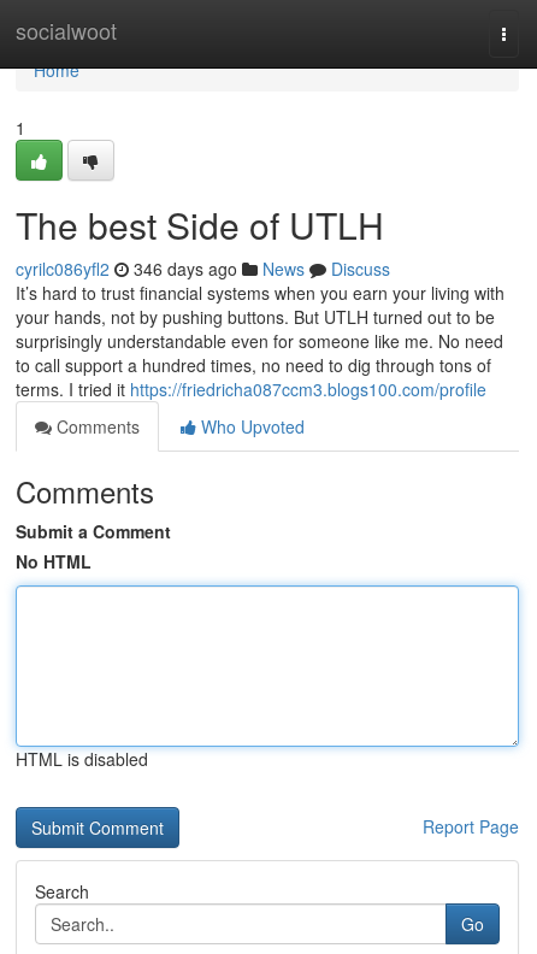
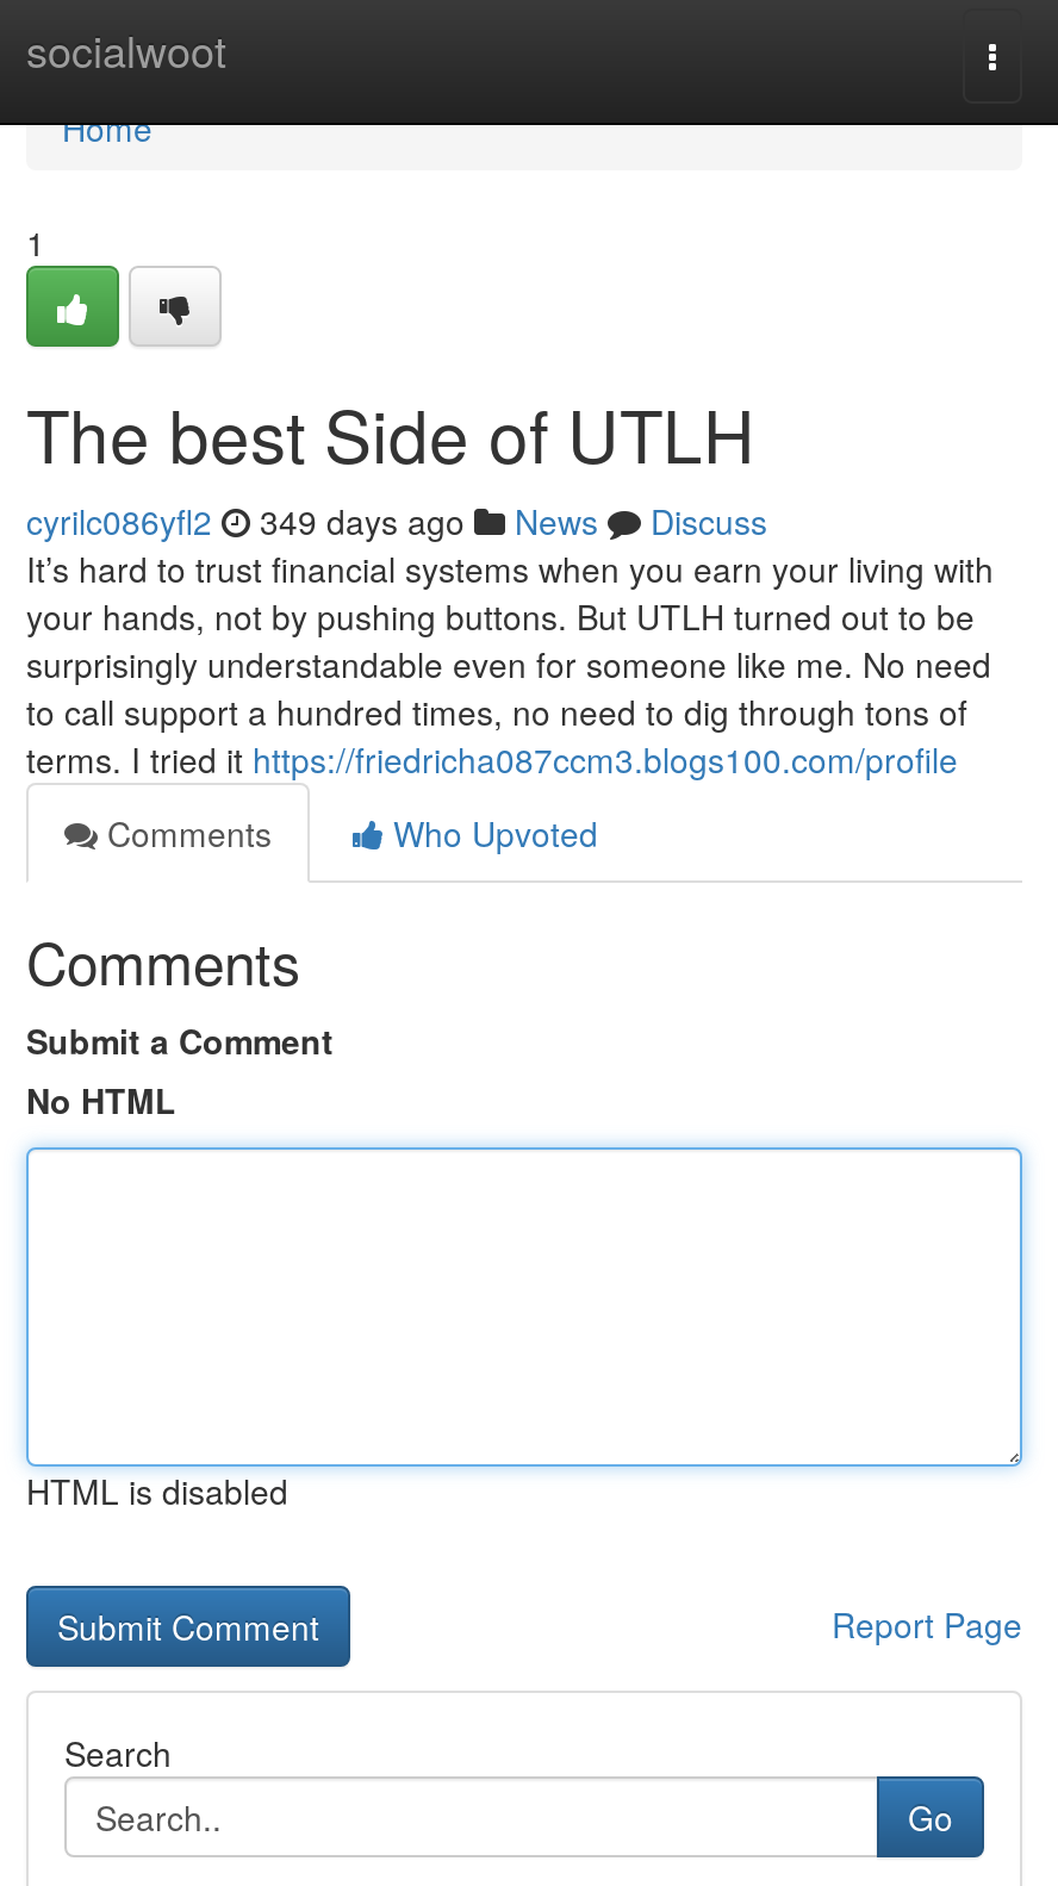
[16,257,390,281] cyrilc086yfl2 346 days ago News Discuss -> [26,497,767,544] cyrilc086yfl2 349 days ago News Discuss

